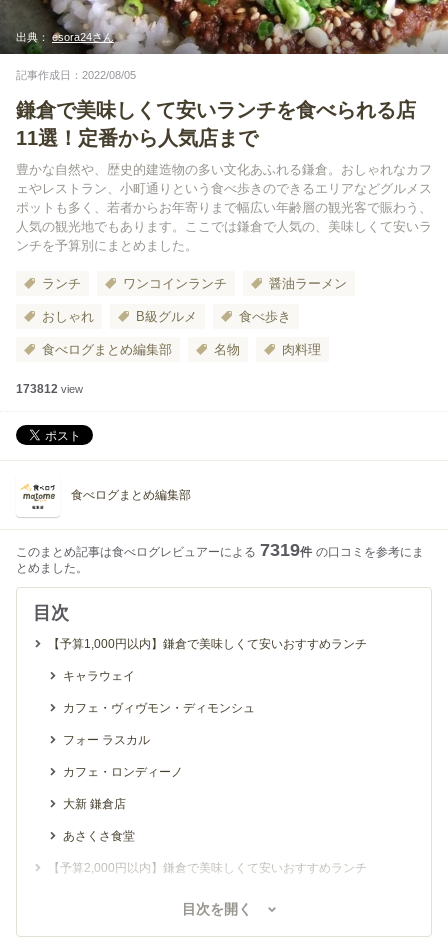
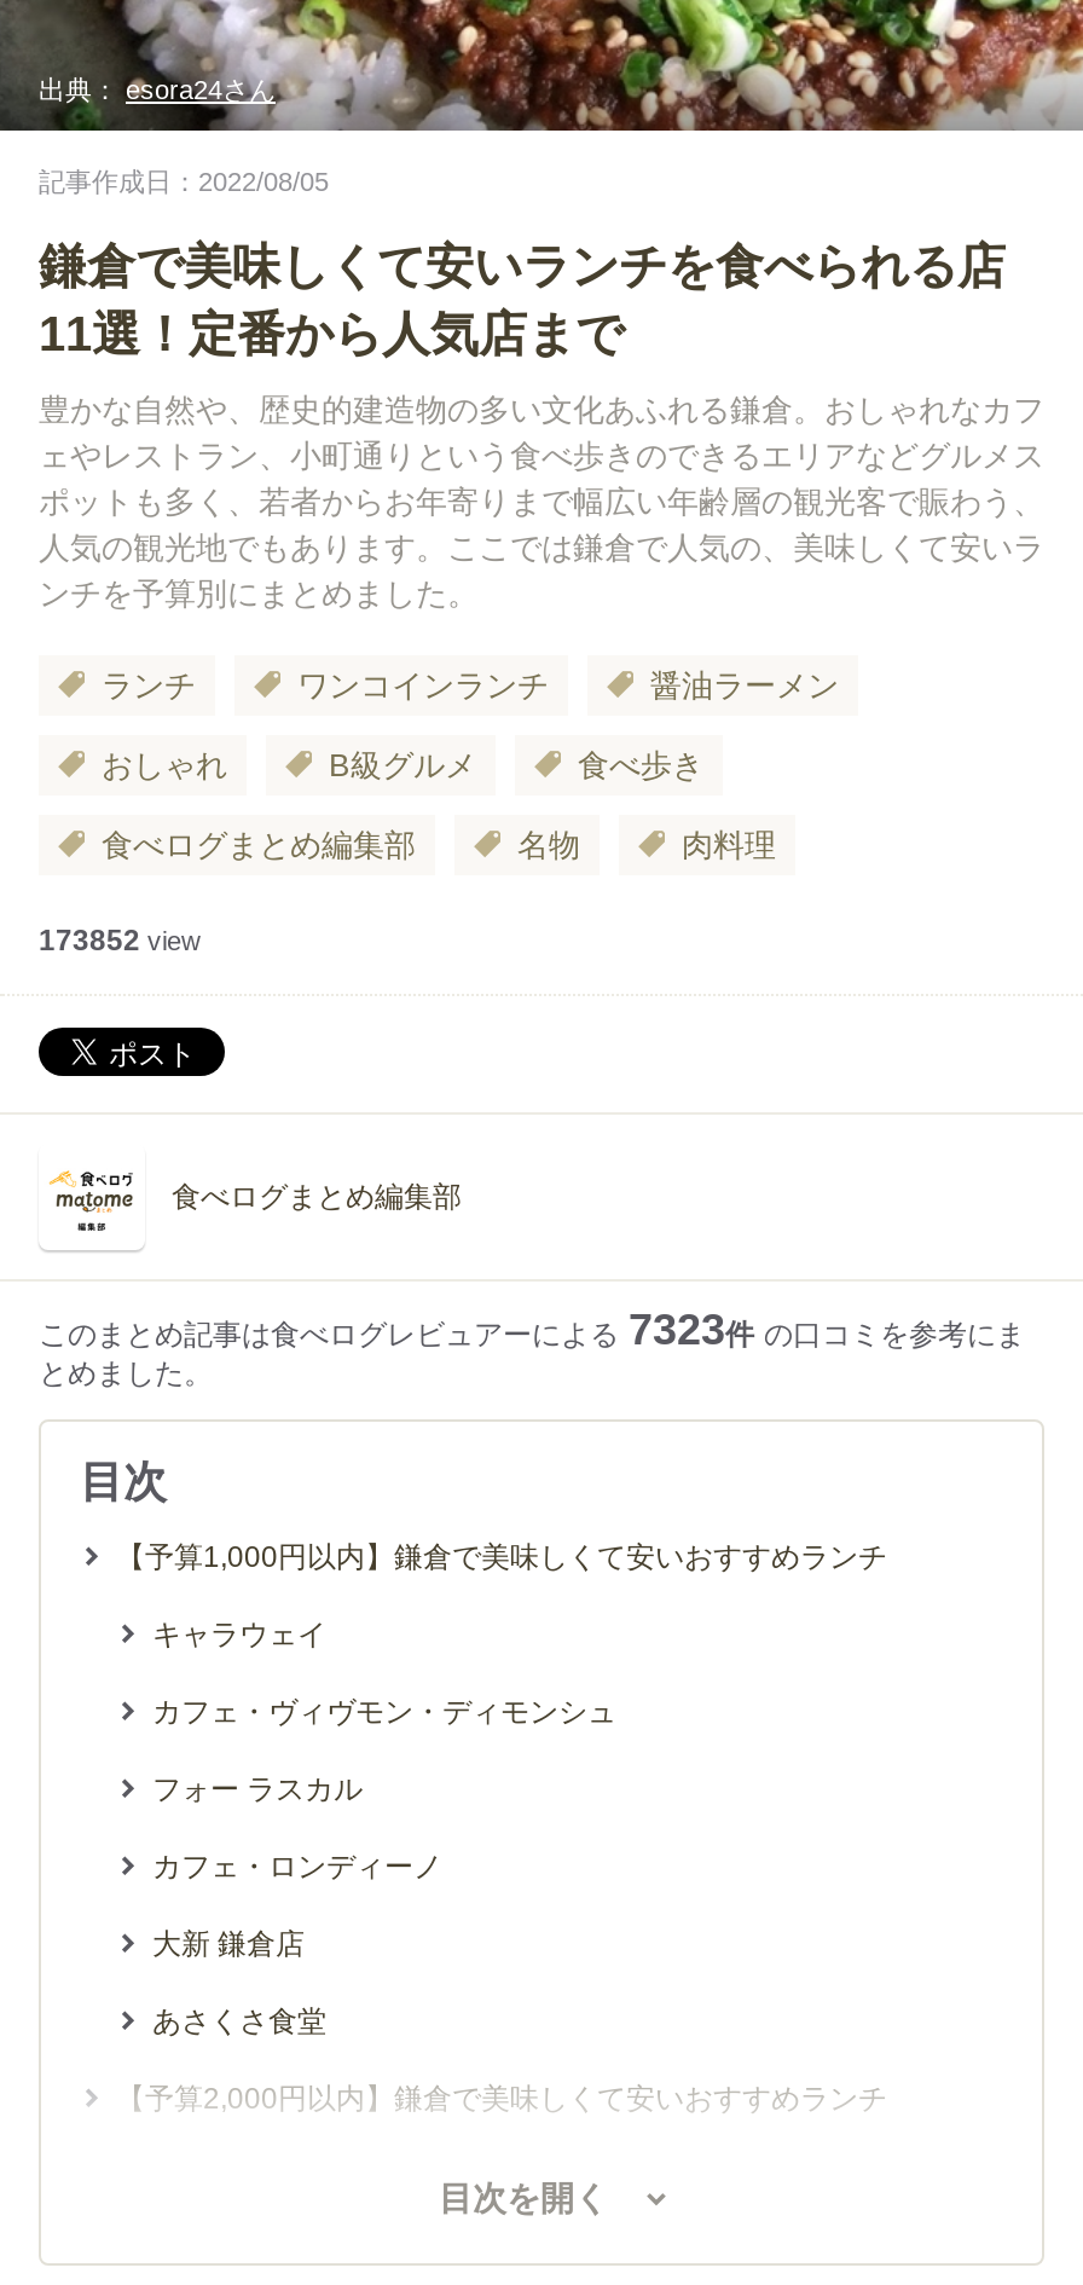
[16,382,83,396] 173812 view -> [39,924,201,958] 173852 view
[16,540,424,560] このまとめ記事は食べログレビュアーによる 7319件 の口コミを参考にま -> [39,1306,1025,1354] このまとめ記事は食べログレビュアーによる 7323件 の口コミを参考にま

